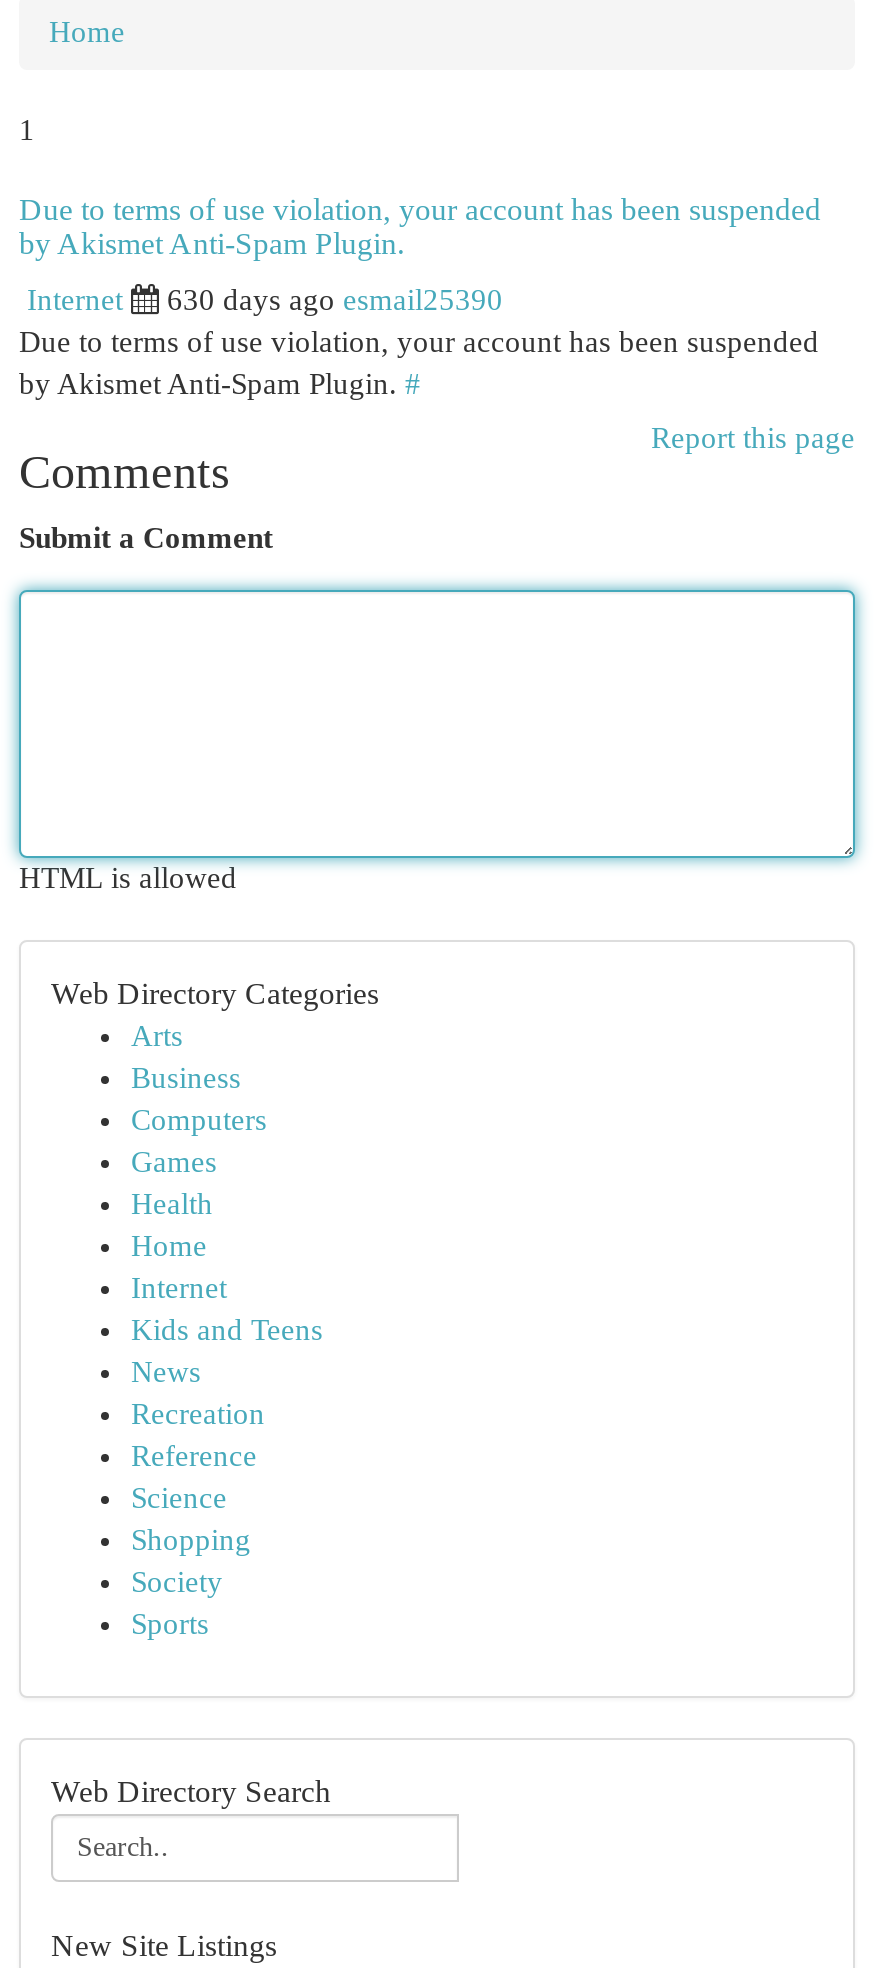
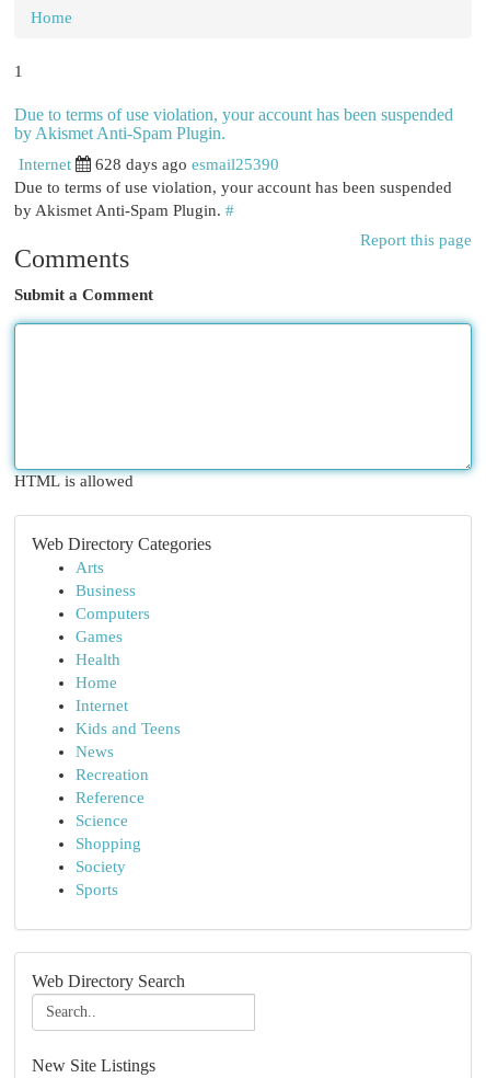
[167,284,503,316] 630 days ago esmail25390 -> [95,156,279,173] 628 days ago esmail25390

